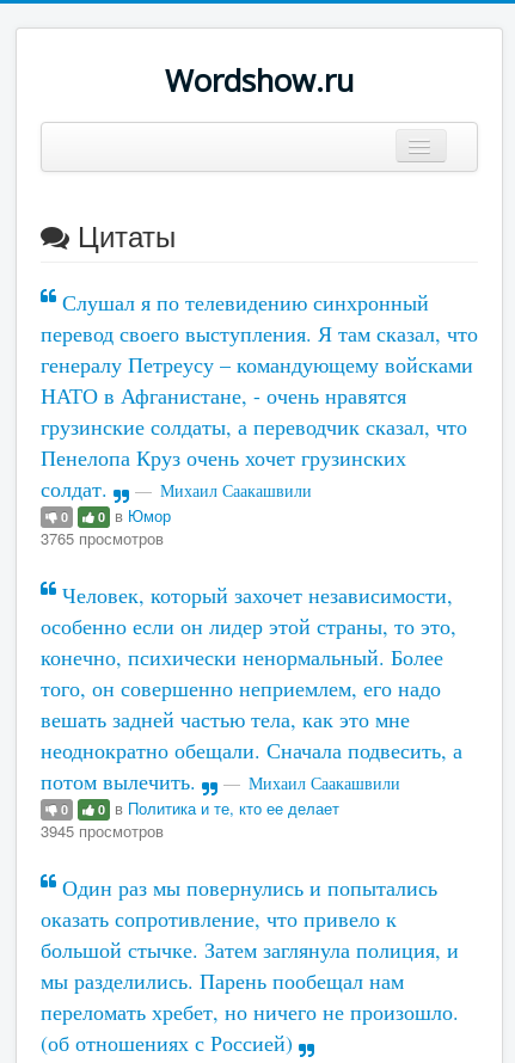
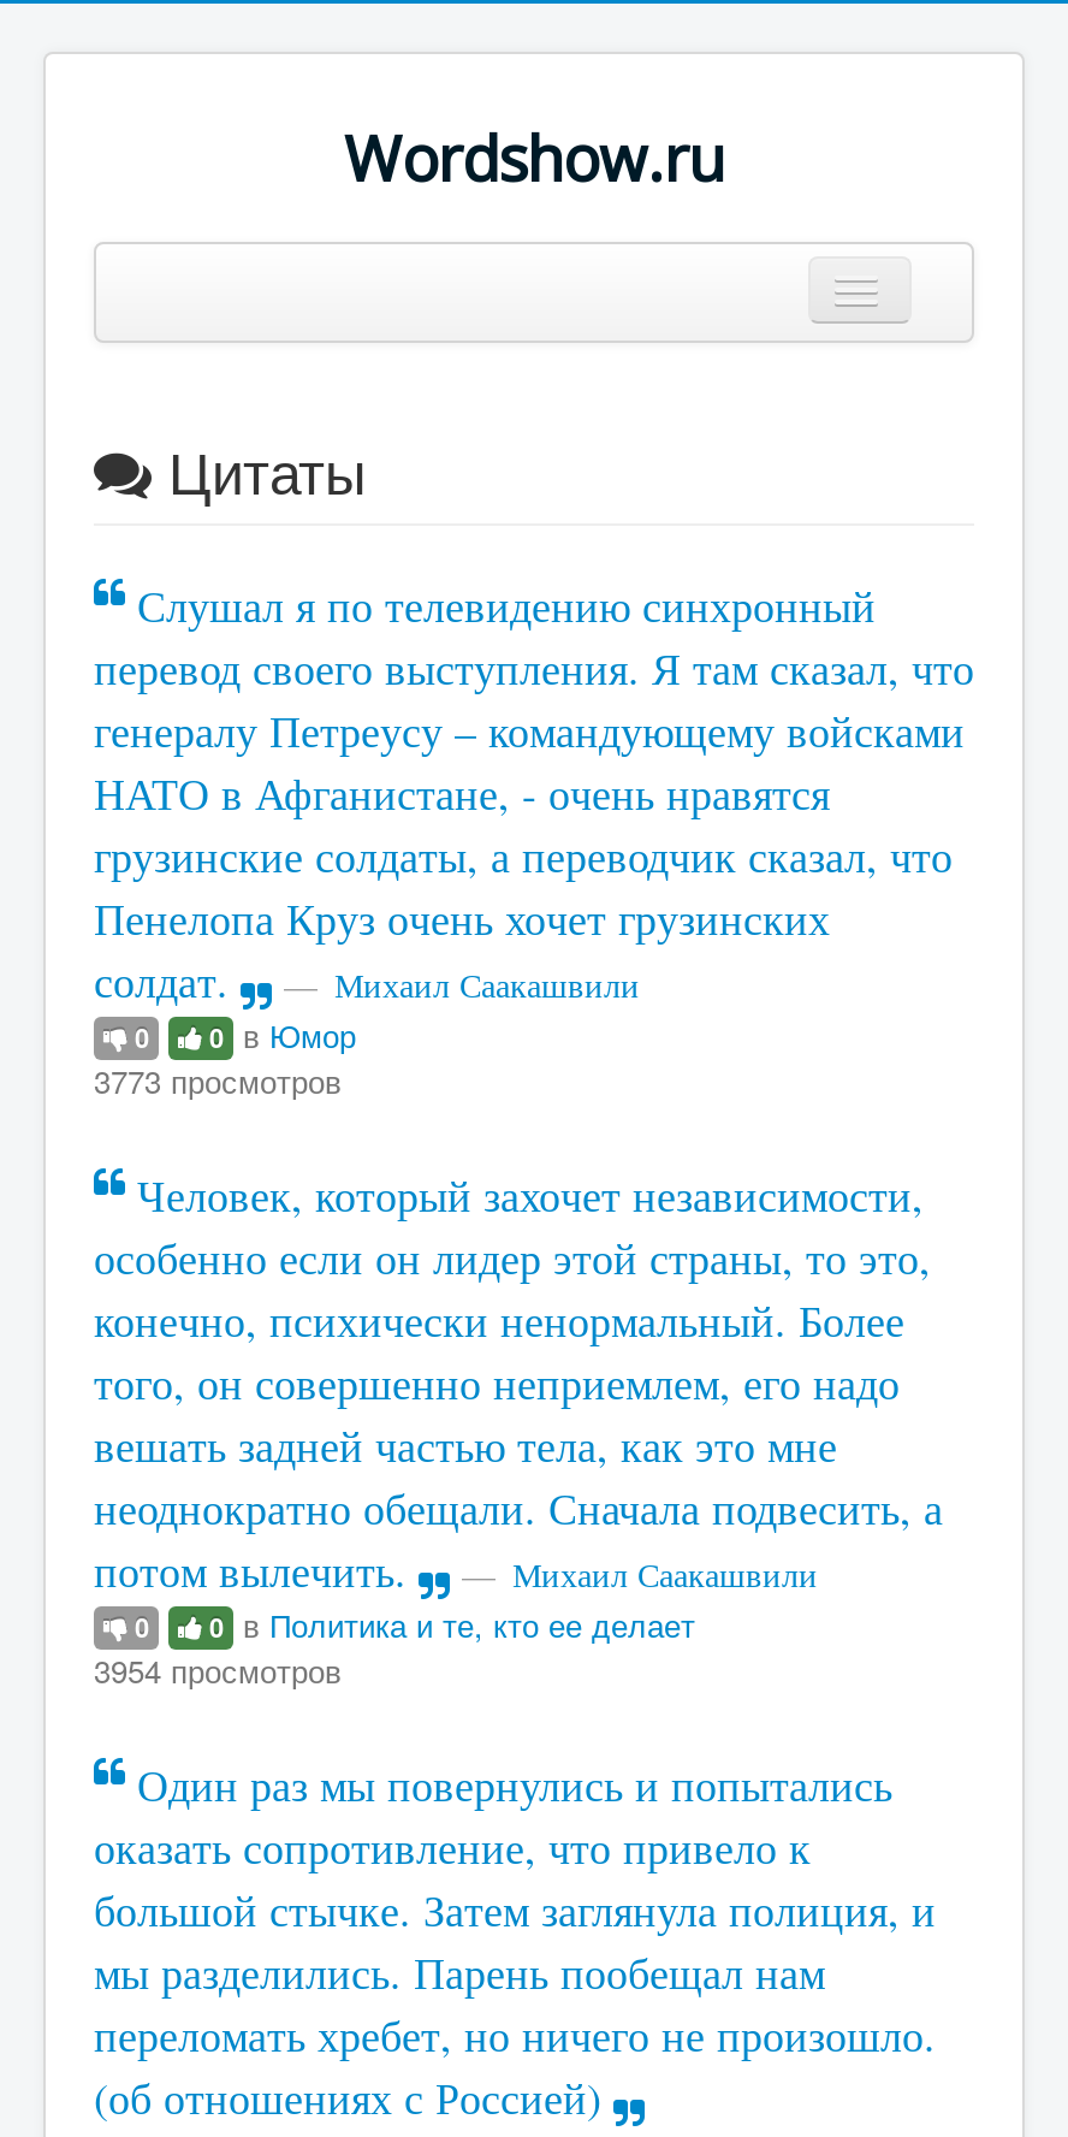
[41,526,164,549] 3765 просмотров -> [94,1057,342,1102] 3773 просмотров
[41,819,164,842] 3945 просмотров -> [94,1646,342,1692] 3954 просмотров

